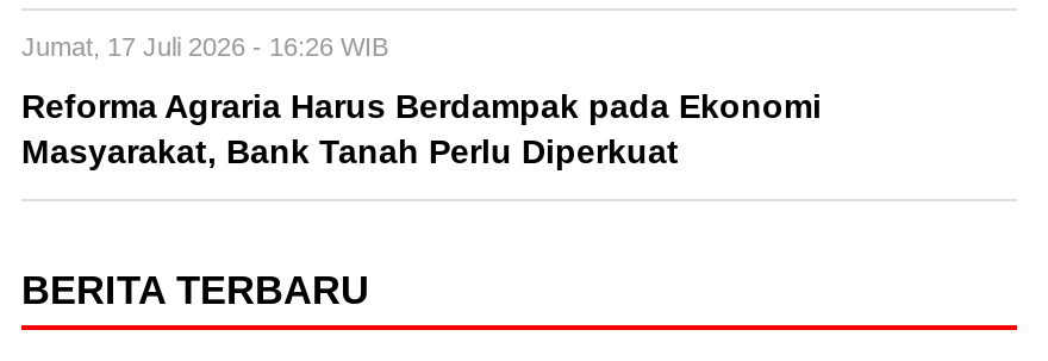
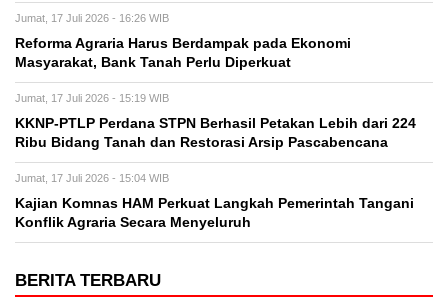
none -> [15,92,416,230] Jumat, 17 Juli 2026 - 15:19 WIB | KKNP-PTLP Perdana STPN Berhasil Petakan Lebih dari 224 | Ribu Bidang Tanah dan Restorasi Arsip Pascabencana | Jumat, 17 Juli 2026 - 15:04 WIB | Kajian Komnas HAM Perkuat Langkah Pemerintah Tangani | Konflik Agraria Secara Menyeluruh

